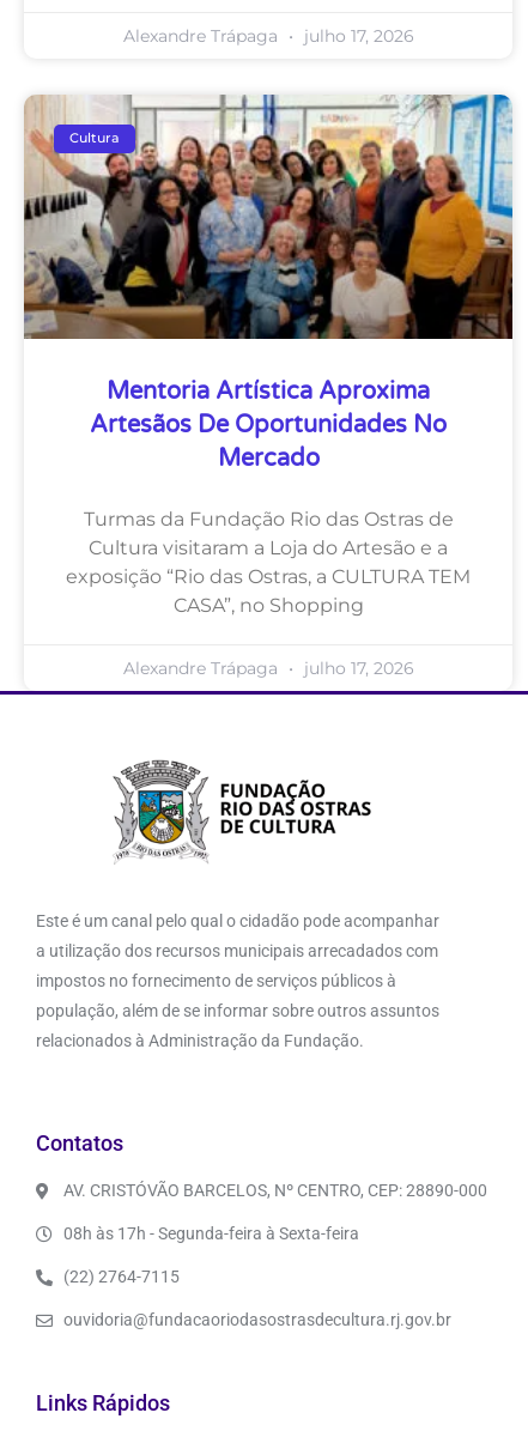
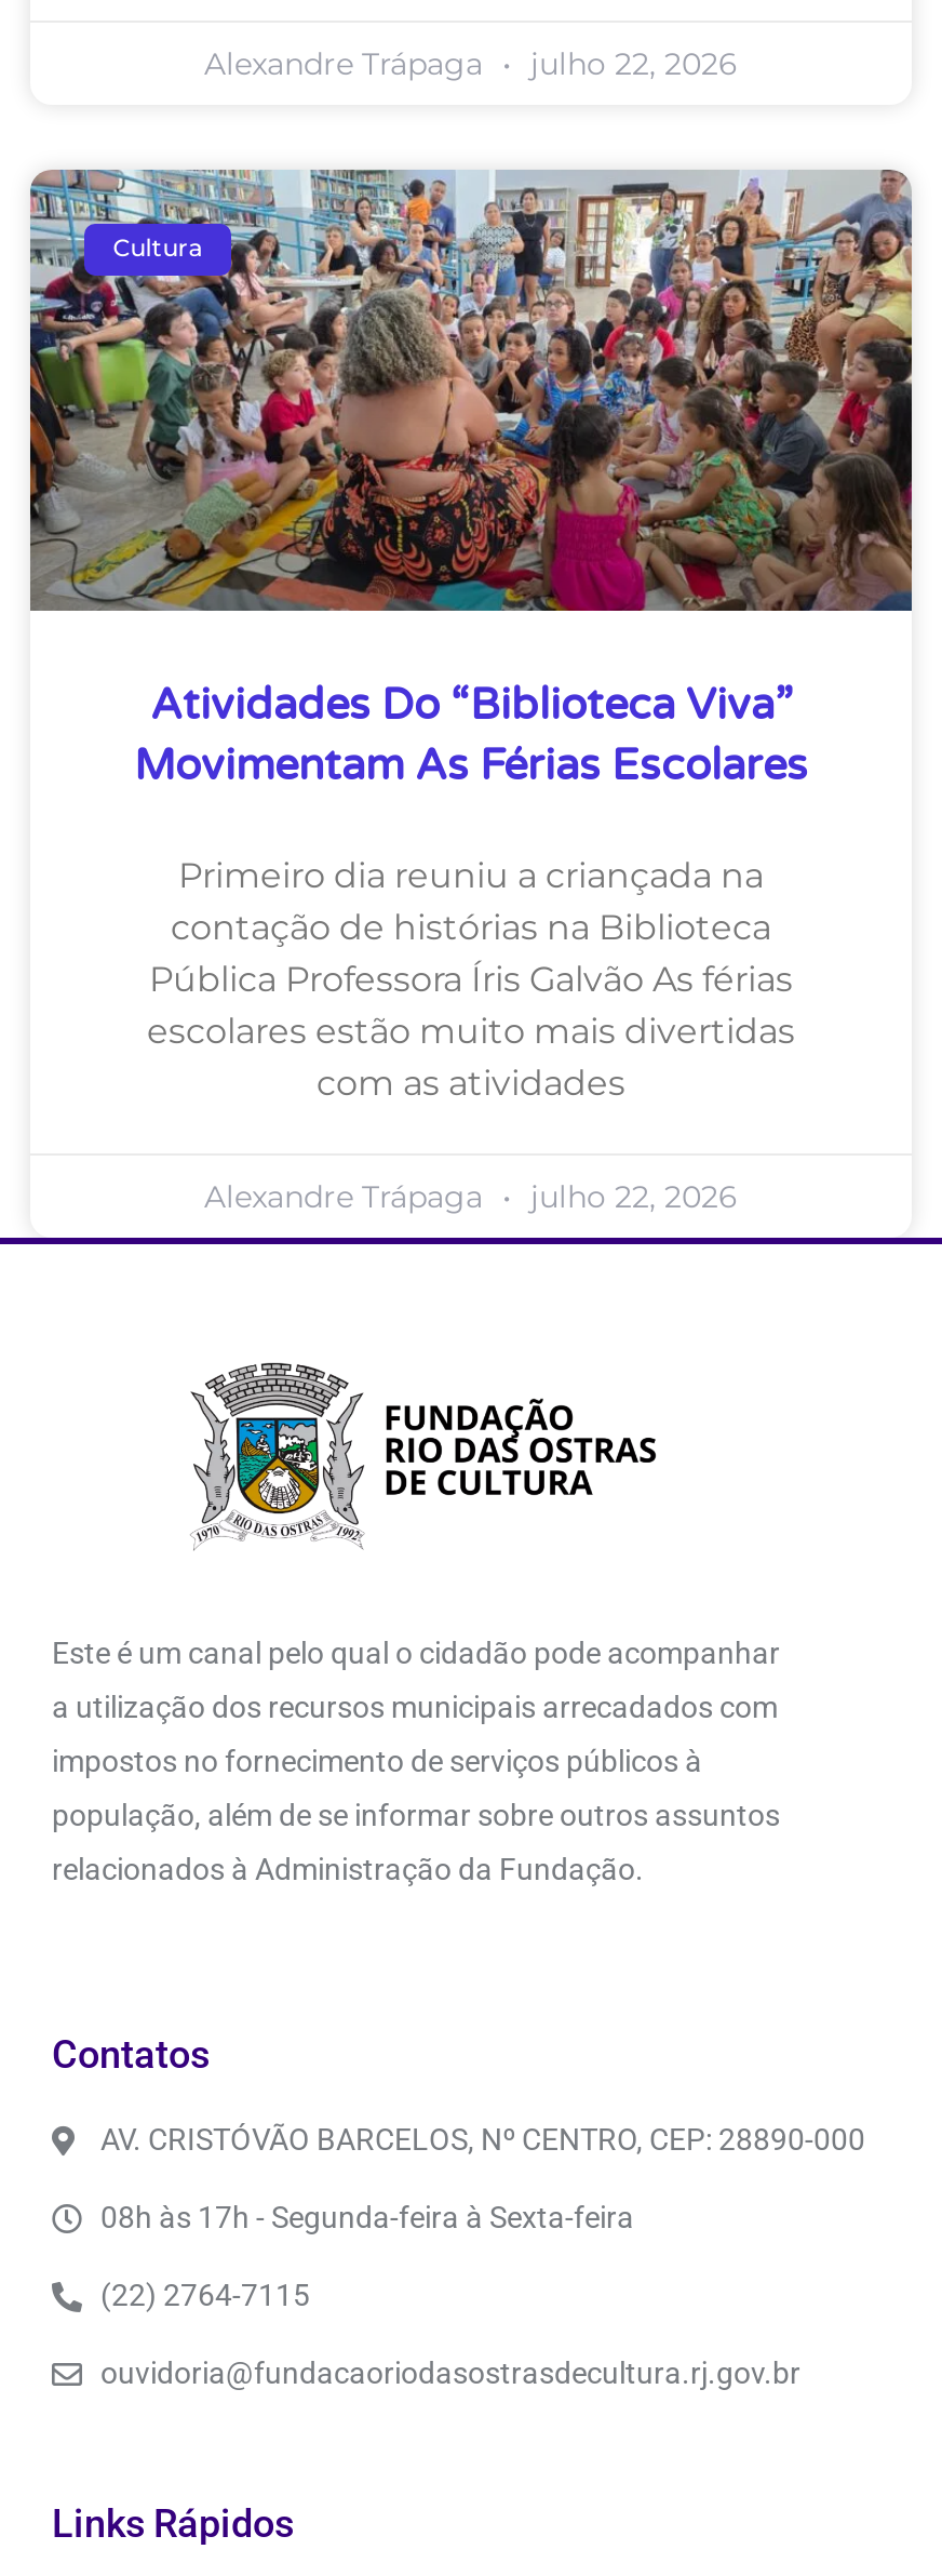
[123,25,414,46] Alexandre Trápaga julho 17, 2026 -> [204,44,738,83] Alexandre Trápaga julho 22, 2026
[24,95,514,473] [image] | Mentoria Artística Aproxima | Artesãos De Oportunidades No | Mercado -> [28,168,914,792] [image] | Atividades Do “Biblioteca Viva” | Movimentam As Férias Escolares
[66,507,471,616] Turmas da Fundação Rio das Ostras de | Cultura visitaram a Loja do Artesão e a | exposição “Rio das Ostras, a CULTURA TEM | CASA”, no Shopping -> [147,854,795,1103] Primeiro dia reuniu a criançada na | contação de histórias na Biblioteca | Pública Professora Íris Galvão As férias | escolares estão muito mais divertidas | com as atividades
[123,657,414,679] Alexandre Trápaga julho 17, 2026 -> [204,1177,738,1215] Alexandre Trápaga julho 22, 2026

